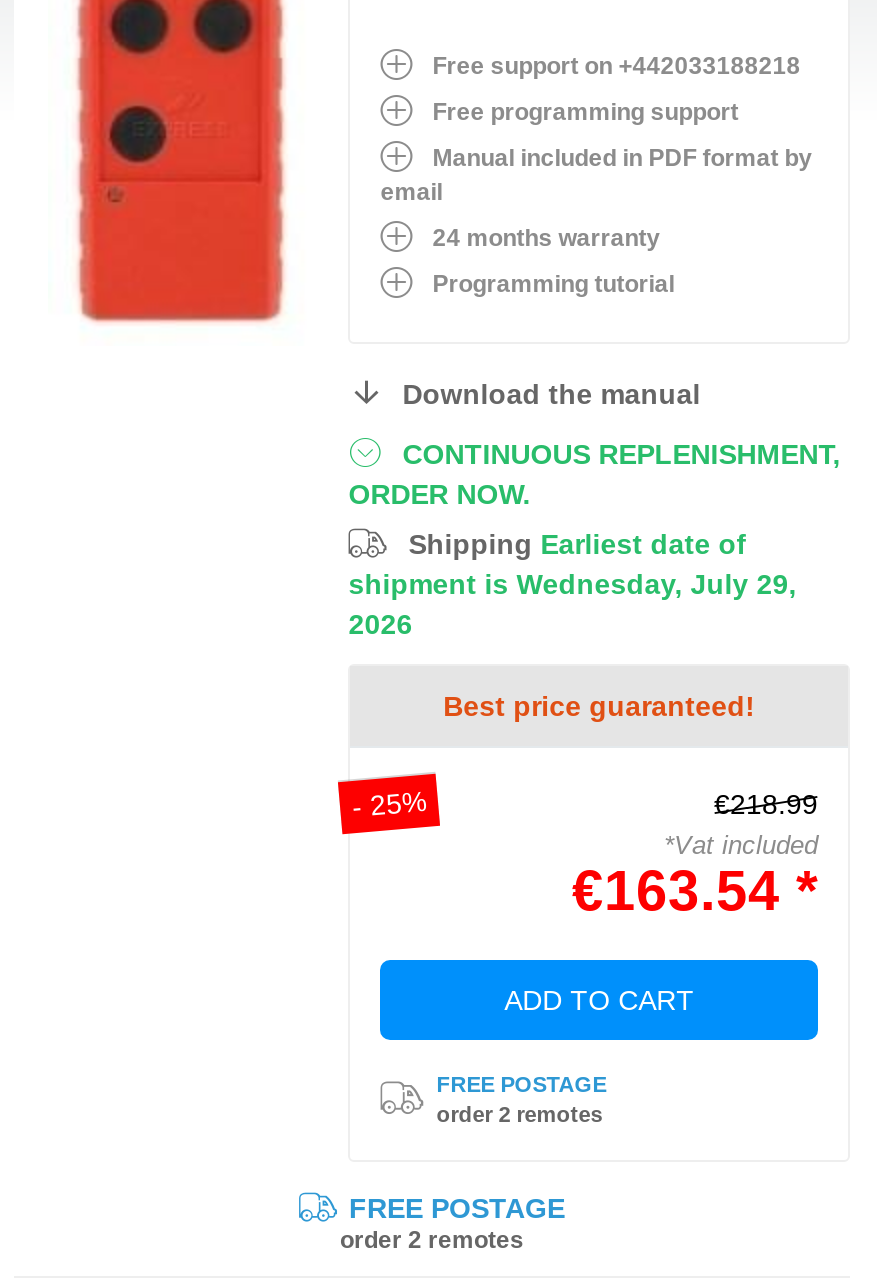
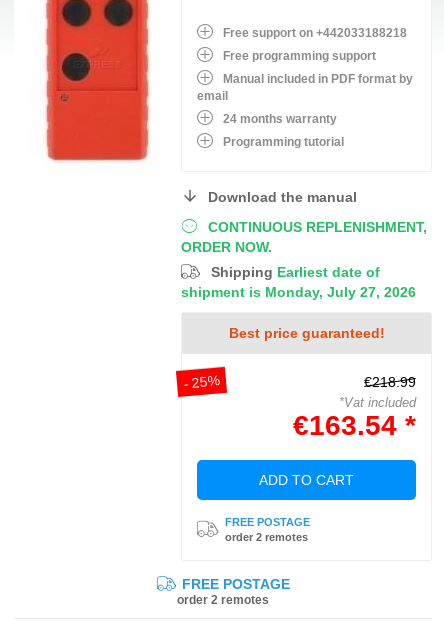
[348,568,796,640] shipment is Wednesday, July 29, | 2026 -> [181,284,416,300] shipment is Monday, July 27, 2026

